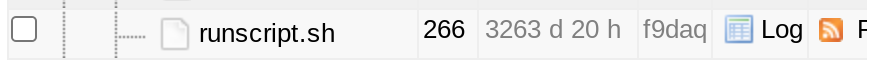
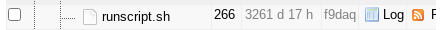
[485,14,621,44] 3263 d 20 h -> [245,7,313,22] 3261 d 17 h

